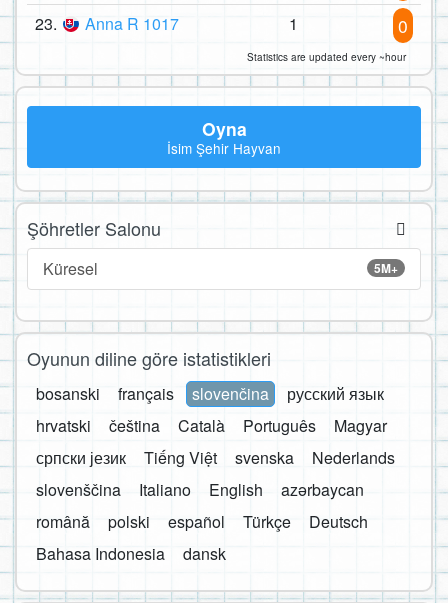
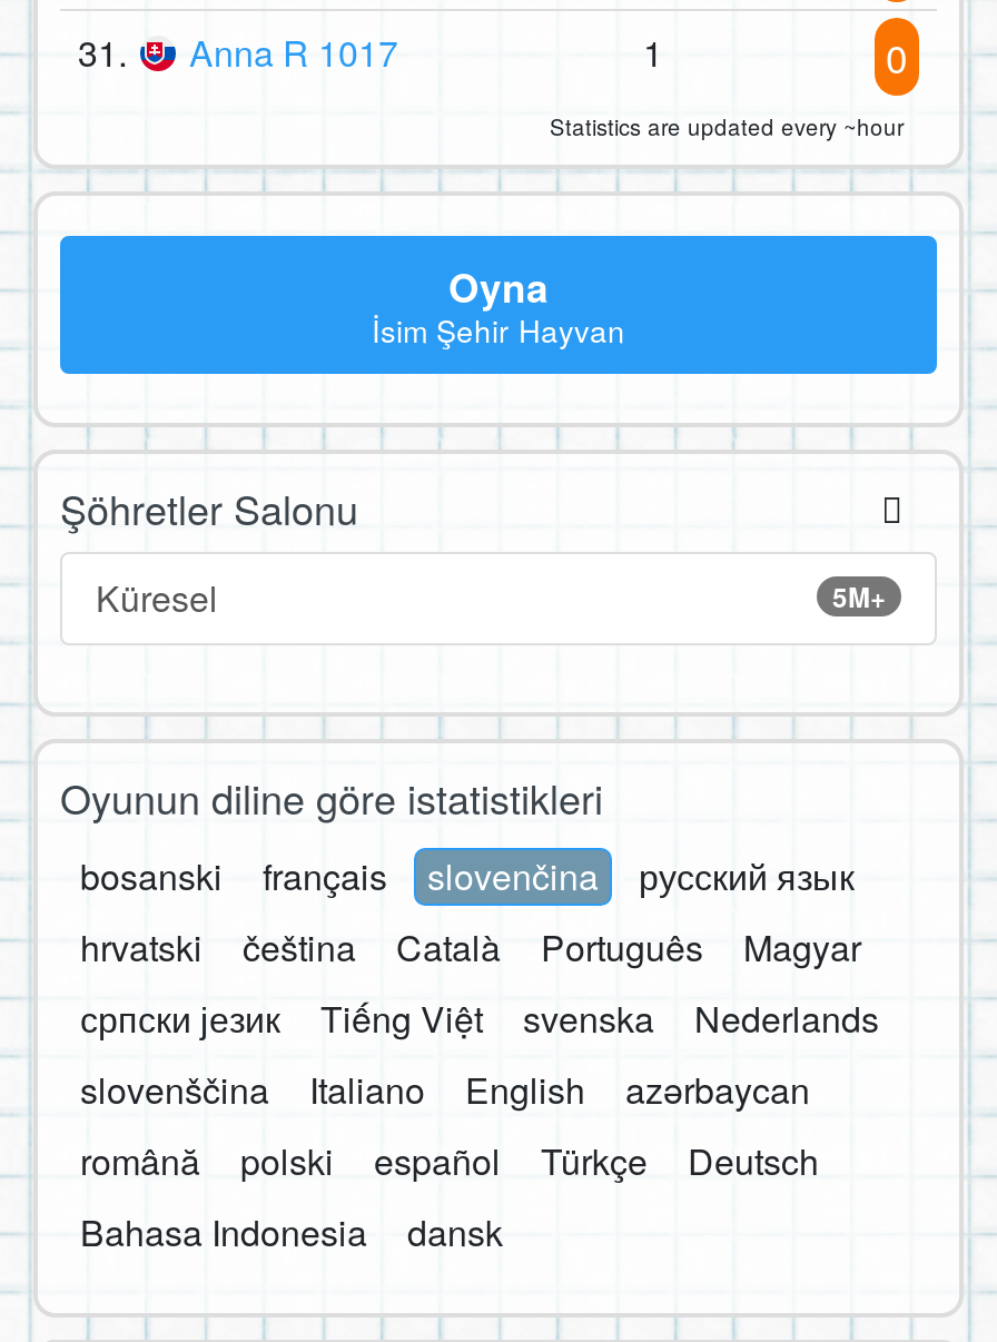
[35,12,179,35] 23. Anna R 1017 -> [78,28,398,79] 31. Anna R 1017

